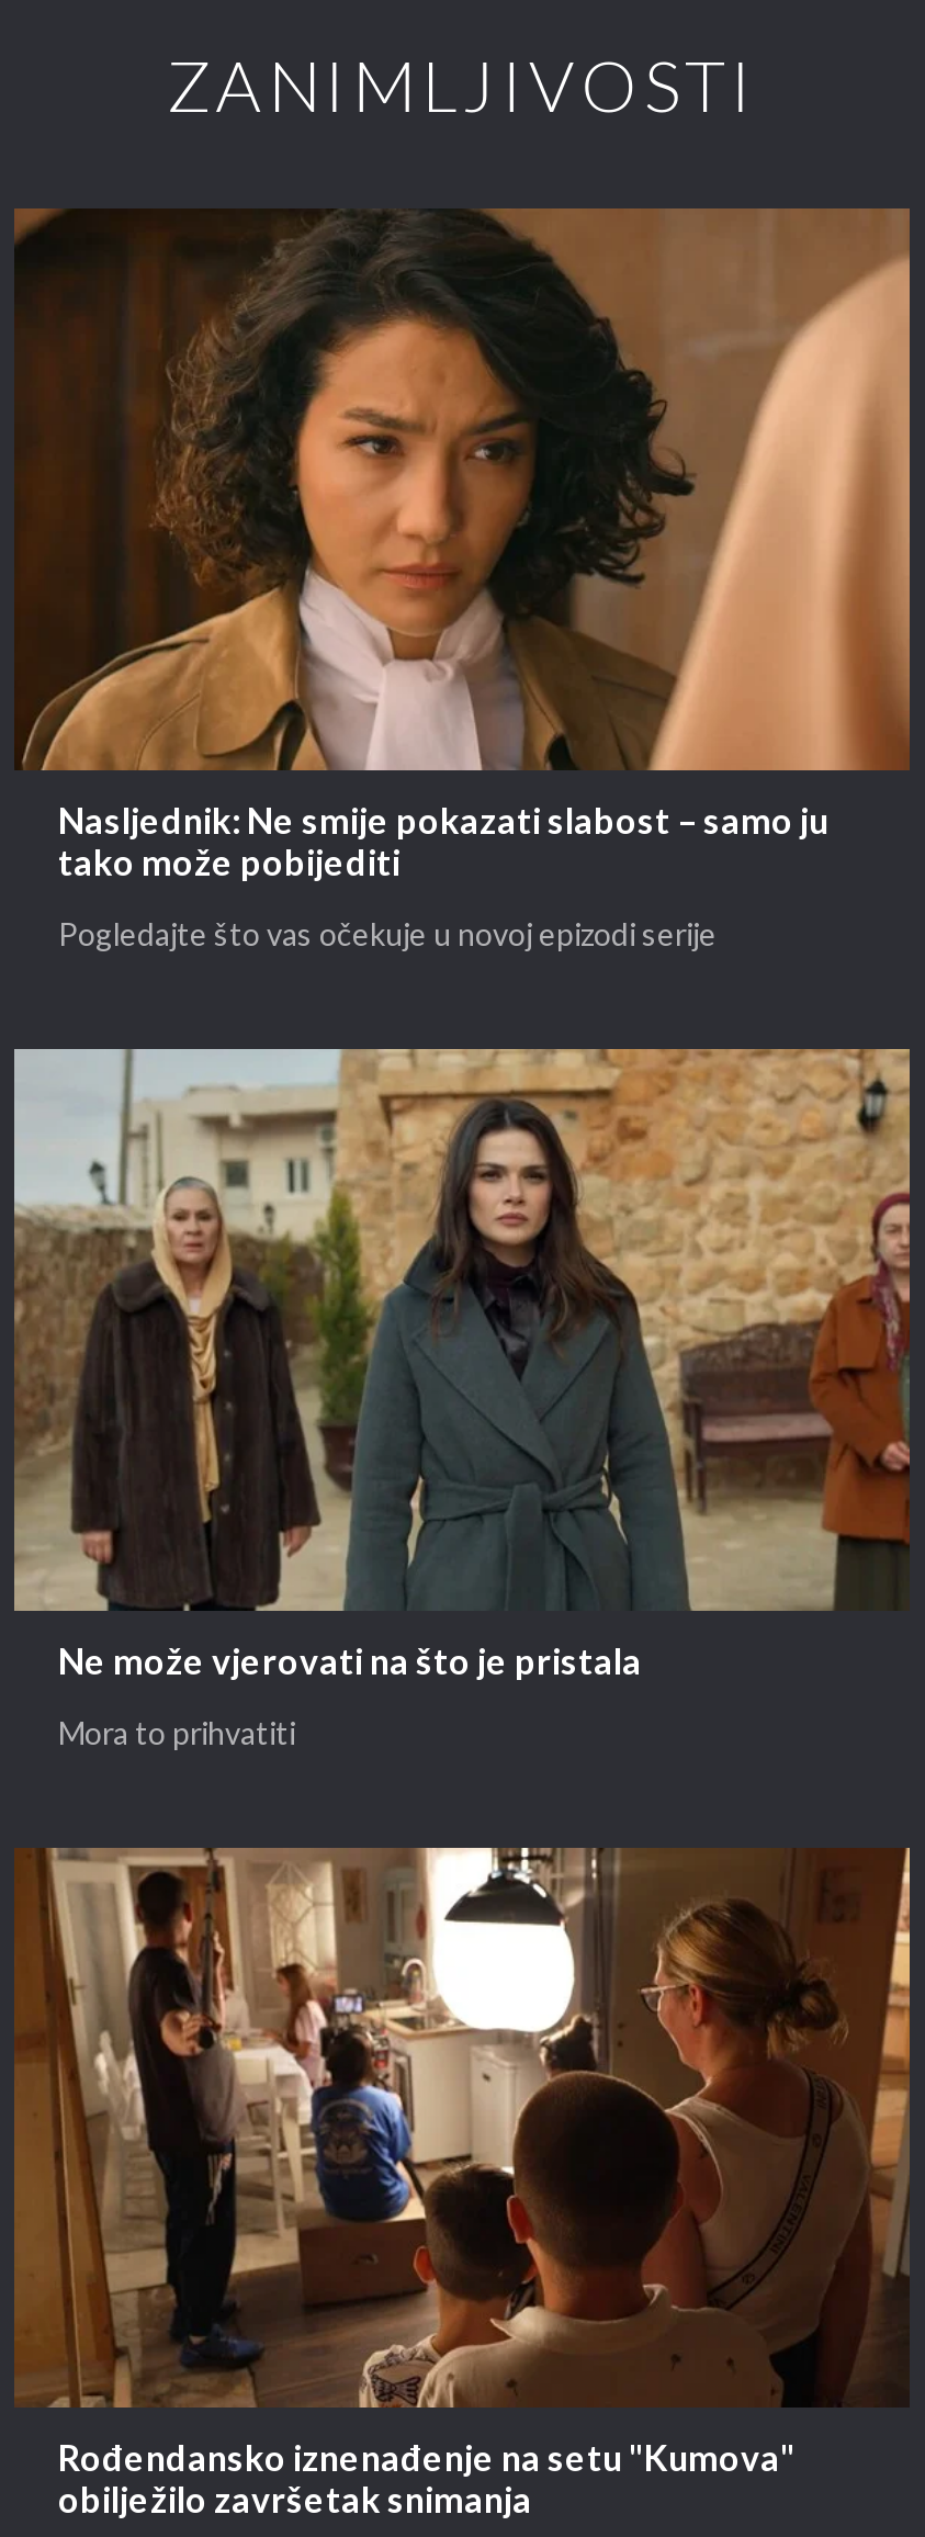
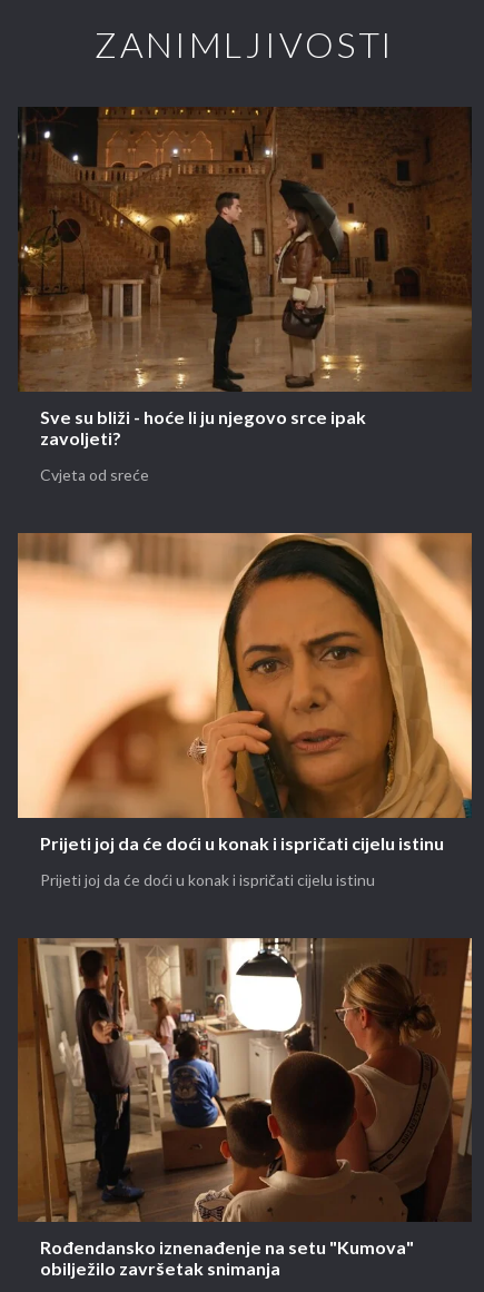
[14,208,912,887] [image] | Nasljednik: Ne smije pokazati slabost – samo ju | tako može pobijediti -> [18,107,472,451] [image] | Sve su bliži - hoće li ju njegovo srce ipak | zavoljeti?
[58,918,717,955] Pogledajte što vas očekuje u novoj epizodi serije -> [40,466,149,485] Cvjeta od sreće
[12,1047,910,1685] [image] | Ne može vjerovati na što je pristala -> [17,532,473,856] [image] | Prijeti joj da će doći u konak i ispričati cijelu istinu
[58,1716,295,1753] Mora to prihvatiti -> [40,871,375,890] Prijeti joj da će doći u konak i ispričati cijelu istinu

